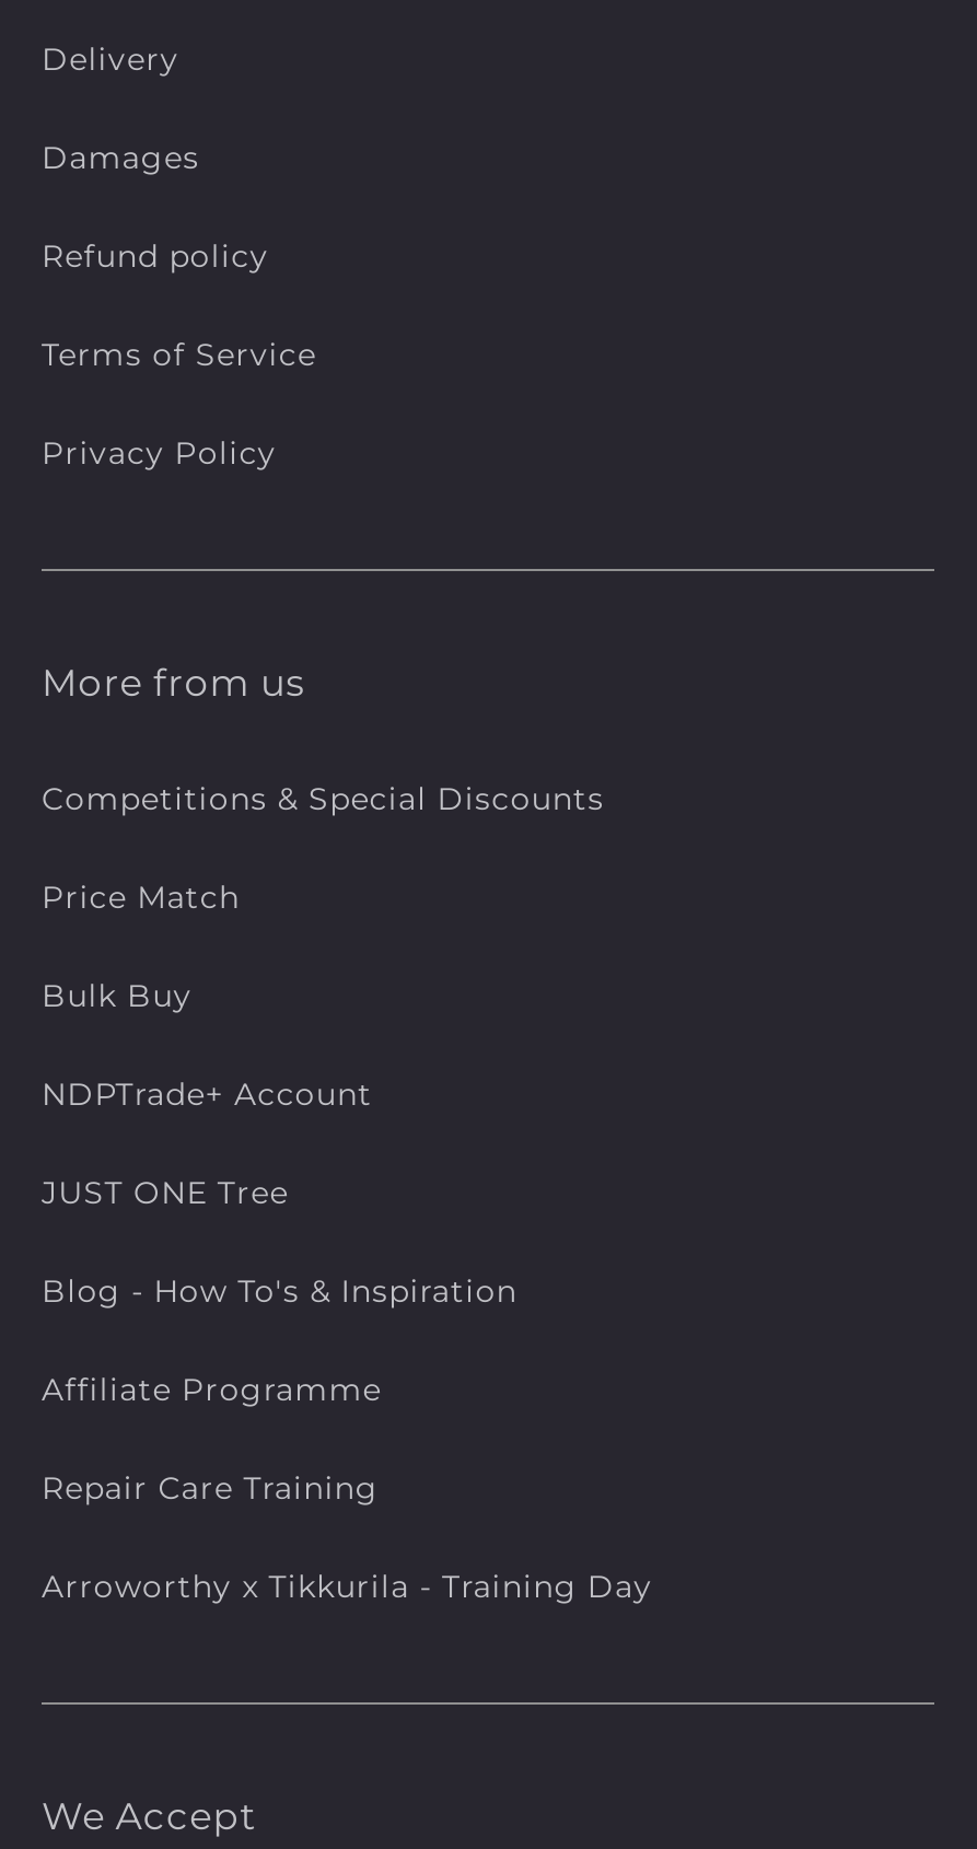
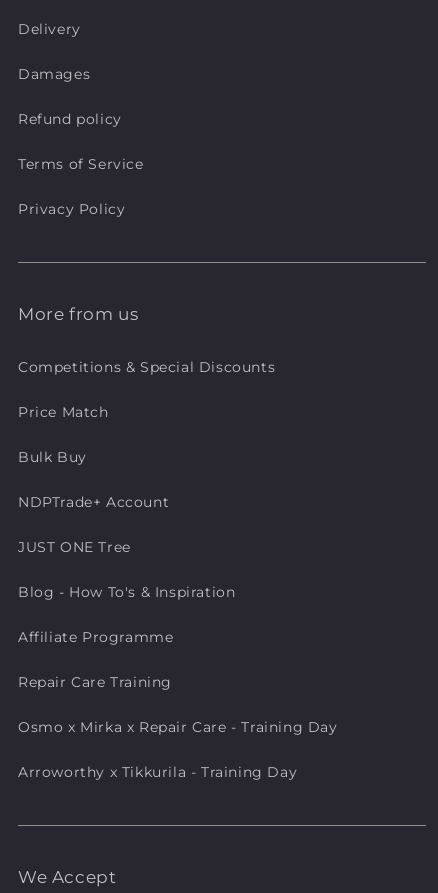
none -> [18,718,338,736] Osmo x Mirka x Repair Care - Training Day

